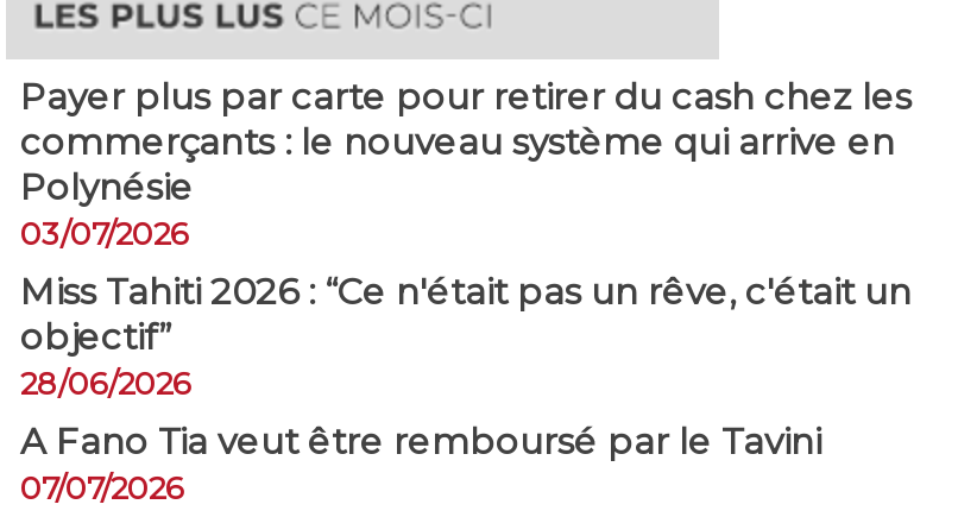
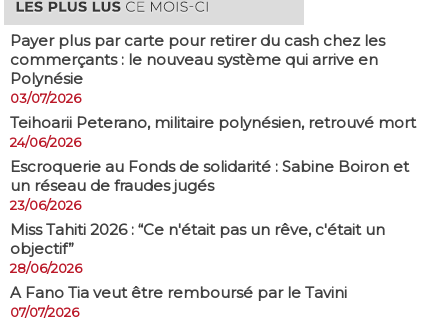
none -> [10,113,416,213] Teihoarii Peterano, militaire polynésien, retrouvé mort | 24/06/2026 | Escroquerie au Fonds de solidarité : Sabine Boiron et | un réseau de fraudes jugés | 23/06/2026

